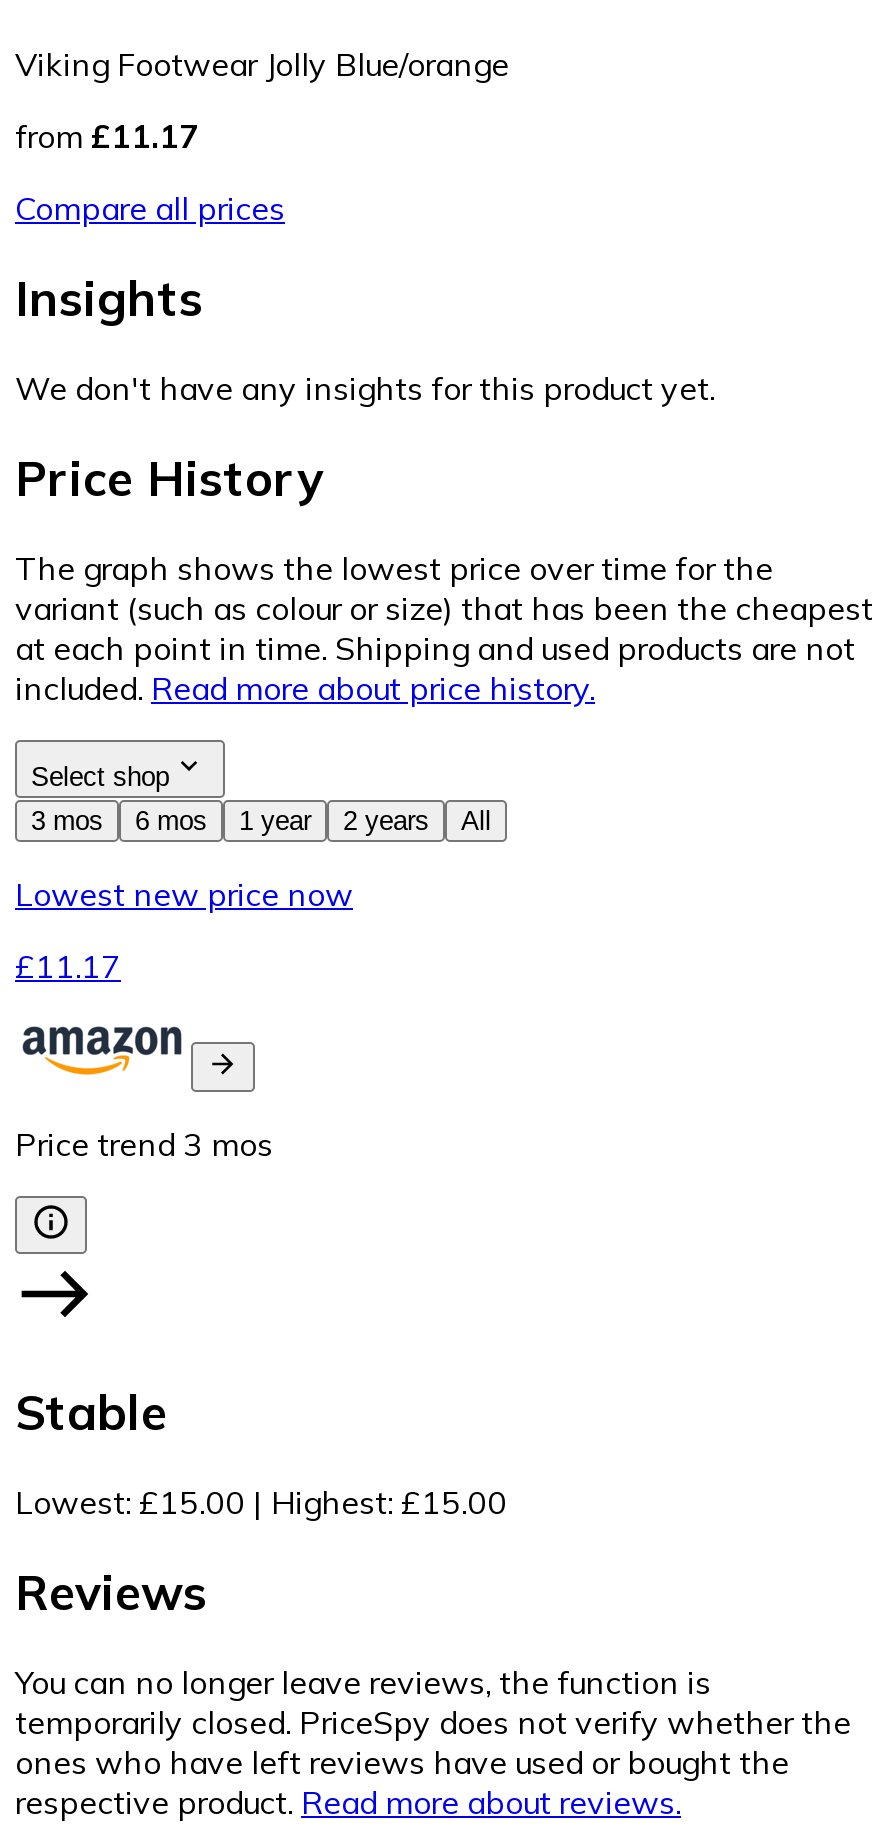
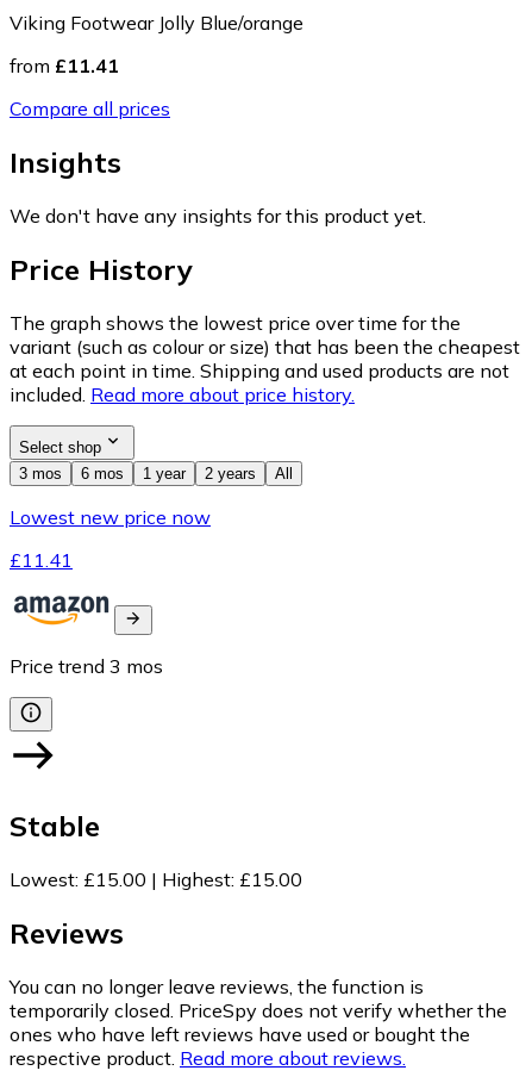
[15,117,199,157] from £11.17 -> [10,54,119,78] from £11.41
[15,946,121,986] £11.17 -> [10,548,73,572] £11.41

